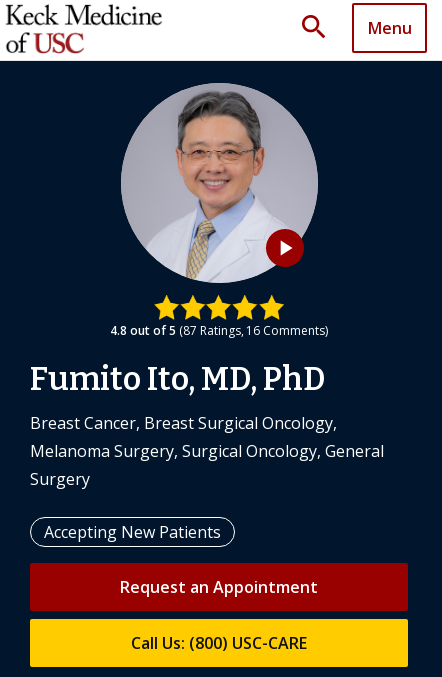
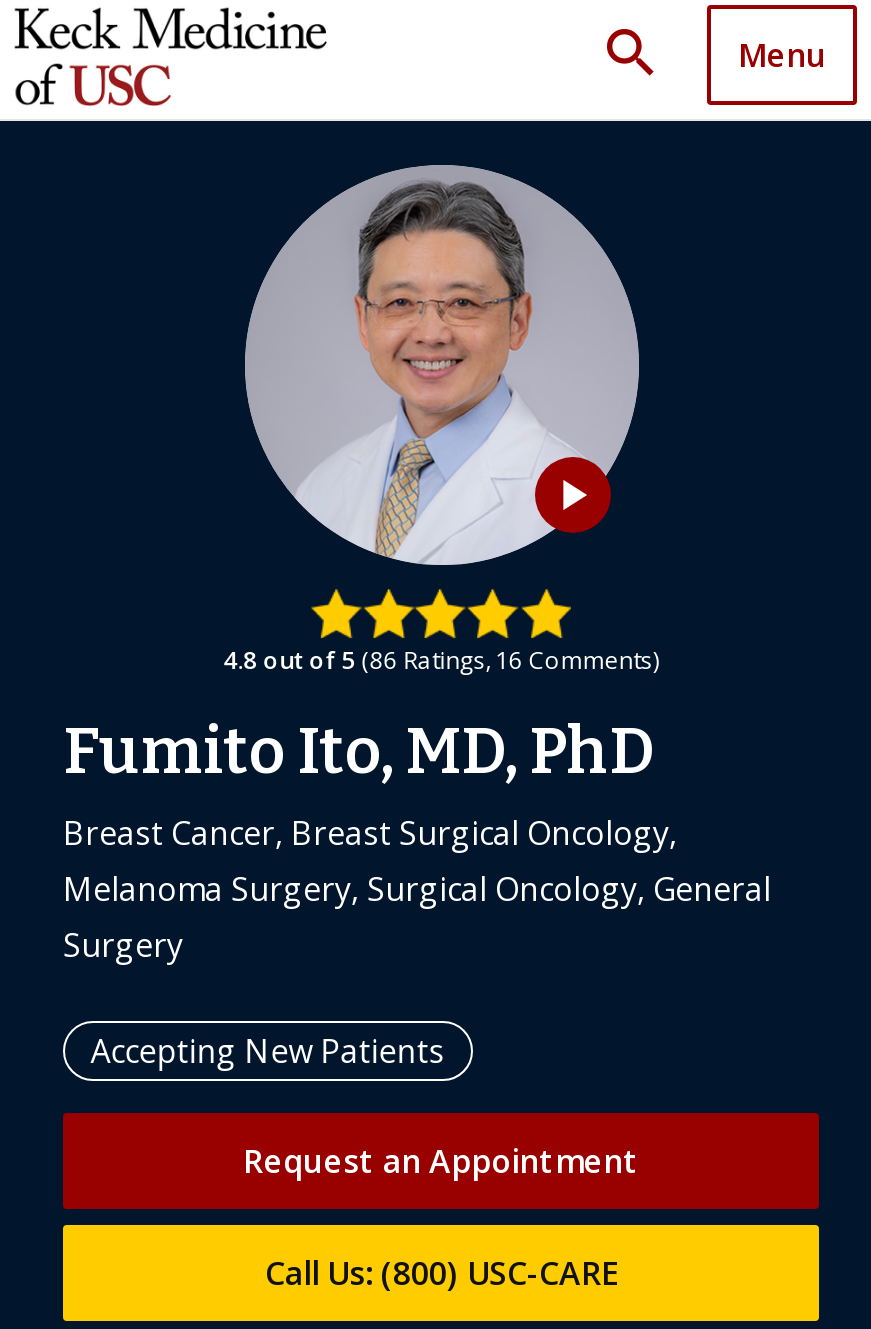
[110,322,325,339] 4.8 out of 5 87 Ratings 16 Comments -> [223,644,653,678] 4.8 out of 5 86 Ratings 16 Comments

